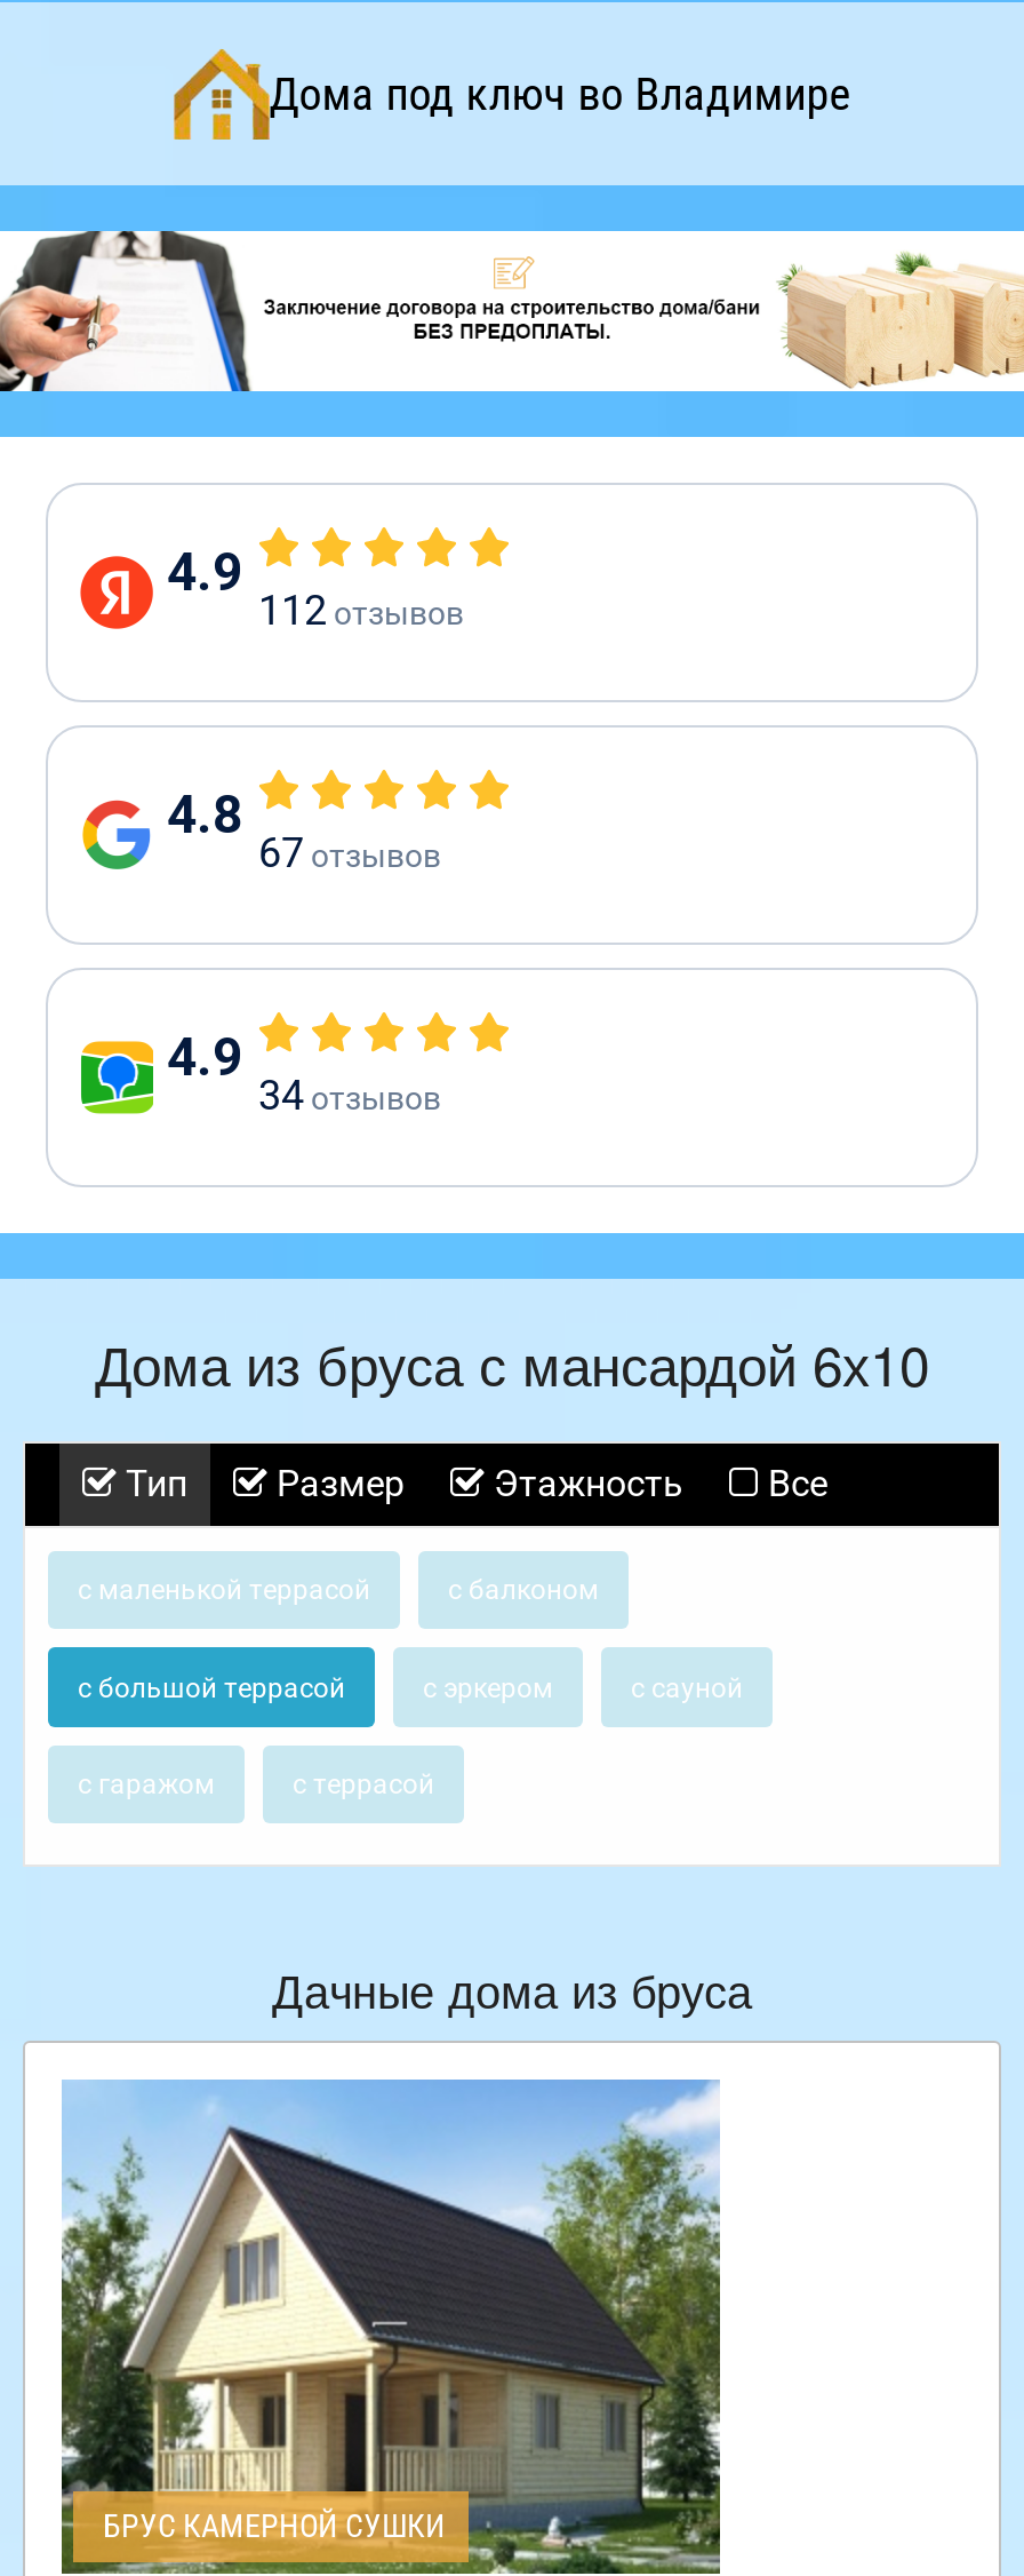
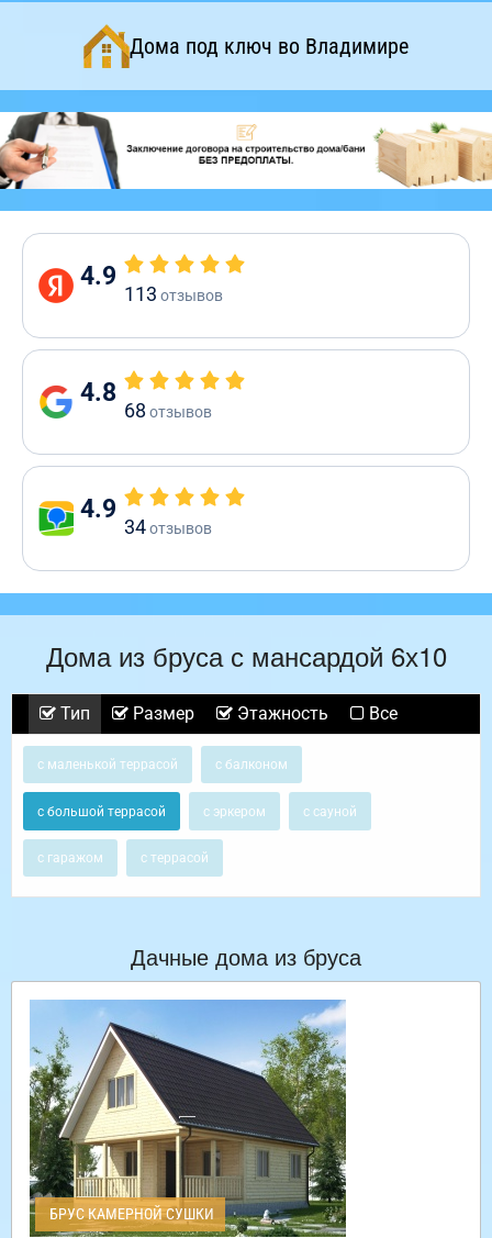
[258,586,464,634] 112 отзывов -> [124,282,223,305] 113 отзывов
[258,828,441,876] 67 отзывов -> [124,399,212,422] 68 отзывов

